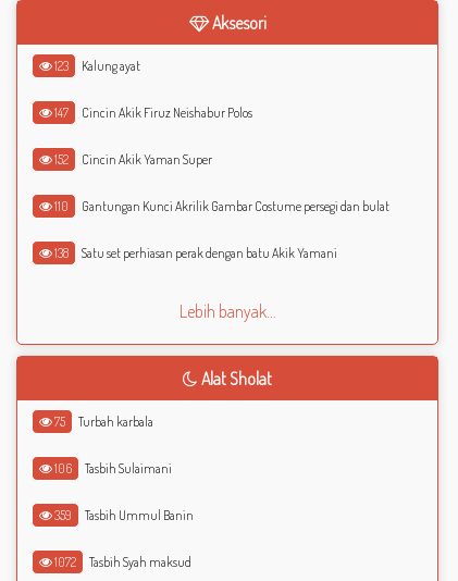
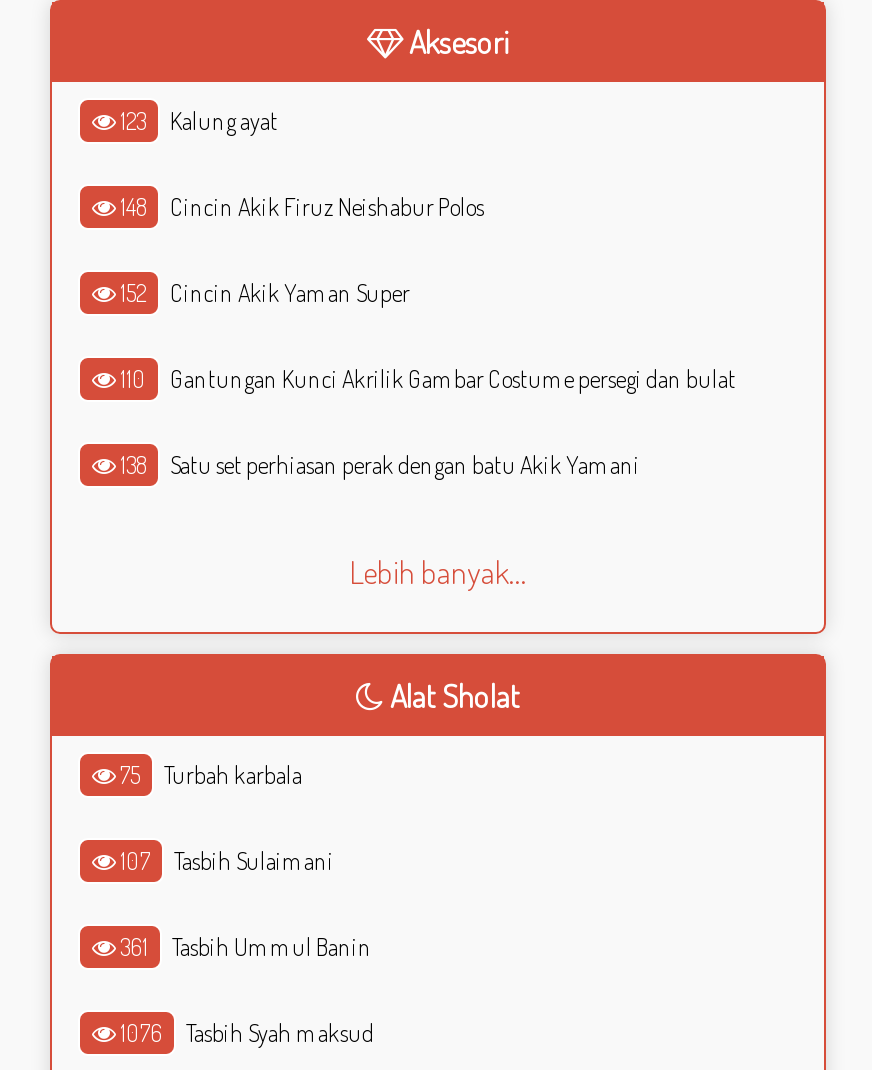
[52,104,252,120] 147 Cincin Akik Firuz Neishabur Polos -> [116,191,484,221] 148 Cincin Akik Firuz Neishabur Polos
[52,460,172,476] 106 Tasbih Sulaimani -> [116,845,334,875] 107 Tasbih Sulaimani
[52,507,194,523] 359 Tasbih Ummul Banin -> [116,931,372,961] 361 Tasbih Ummul Banin
[52,553,191,570] 1072 Tasbih Syah maksud -> [116,1017,374,1047] 1076 Tasbih Syah maksud

